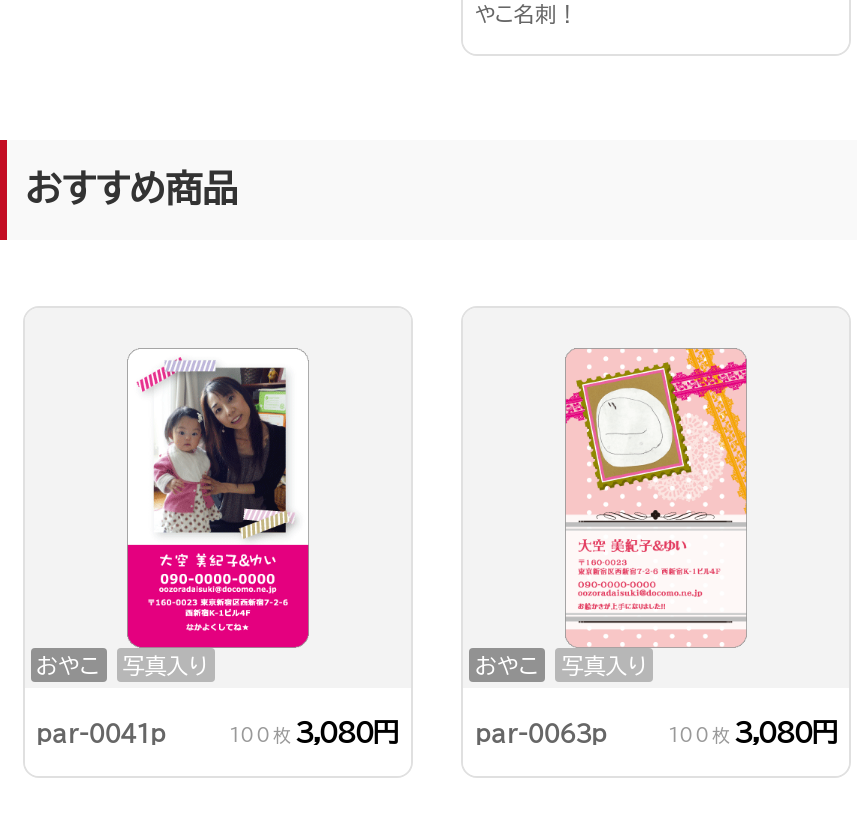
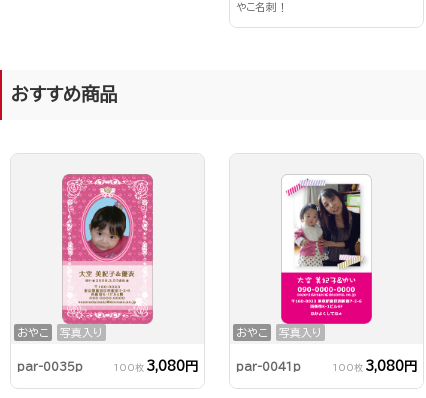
[36,350,311,744] [image] | par-0041p -> [17,173,154,372] [image] | par-0035p
[475,346,749,744] [image] | par-0063p -> [236,174,373,372] [image] | par-0041p

